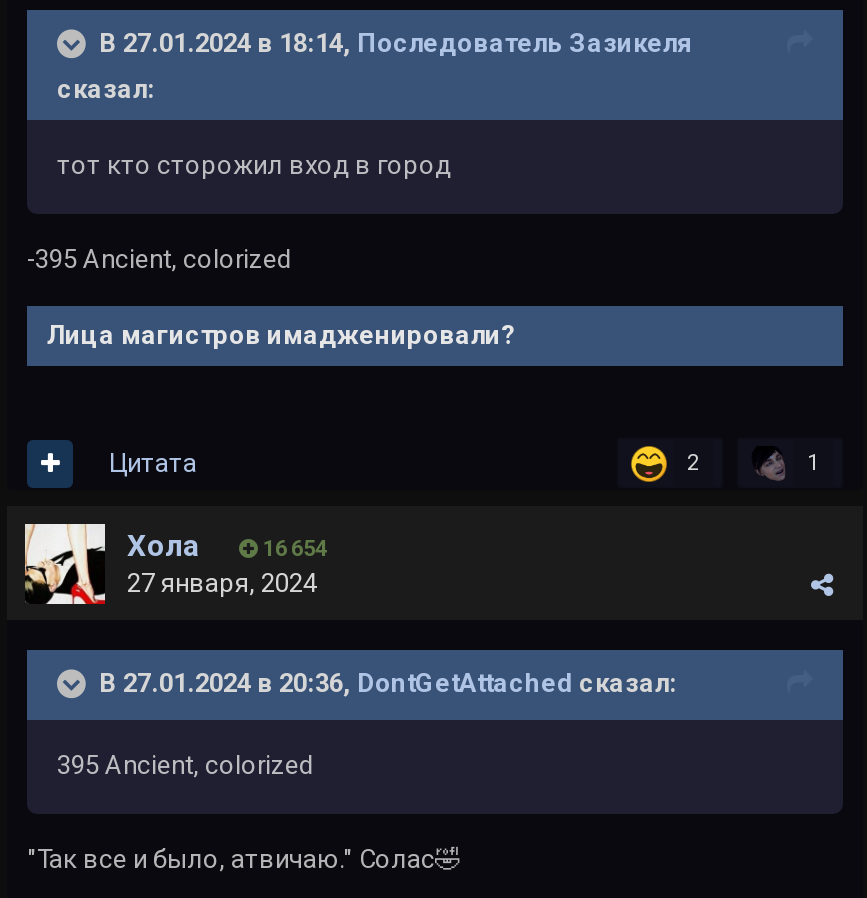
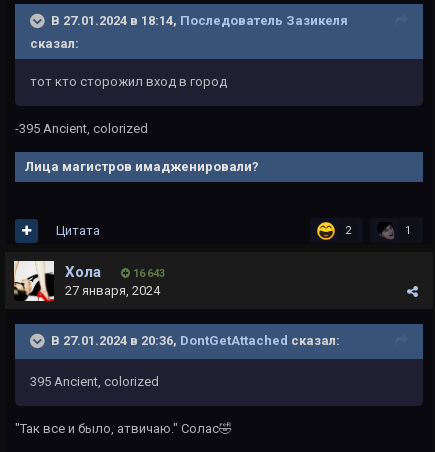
[257,536,327,562] 16 654 -> [130,267,165,280] 16 643

